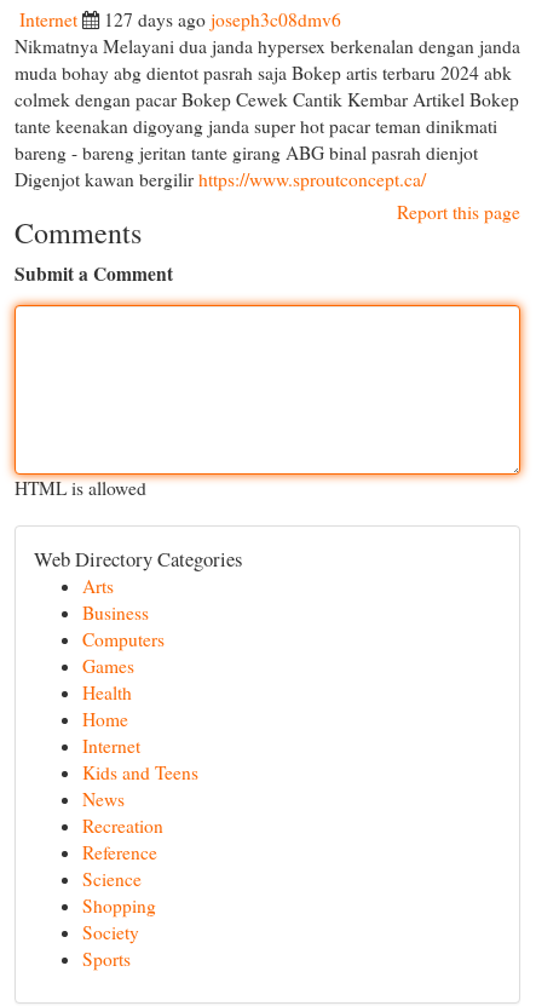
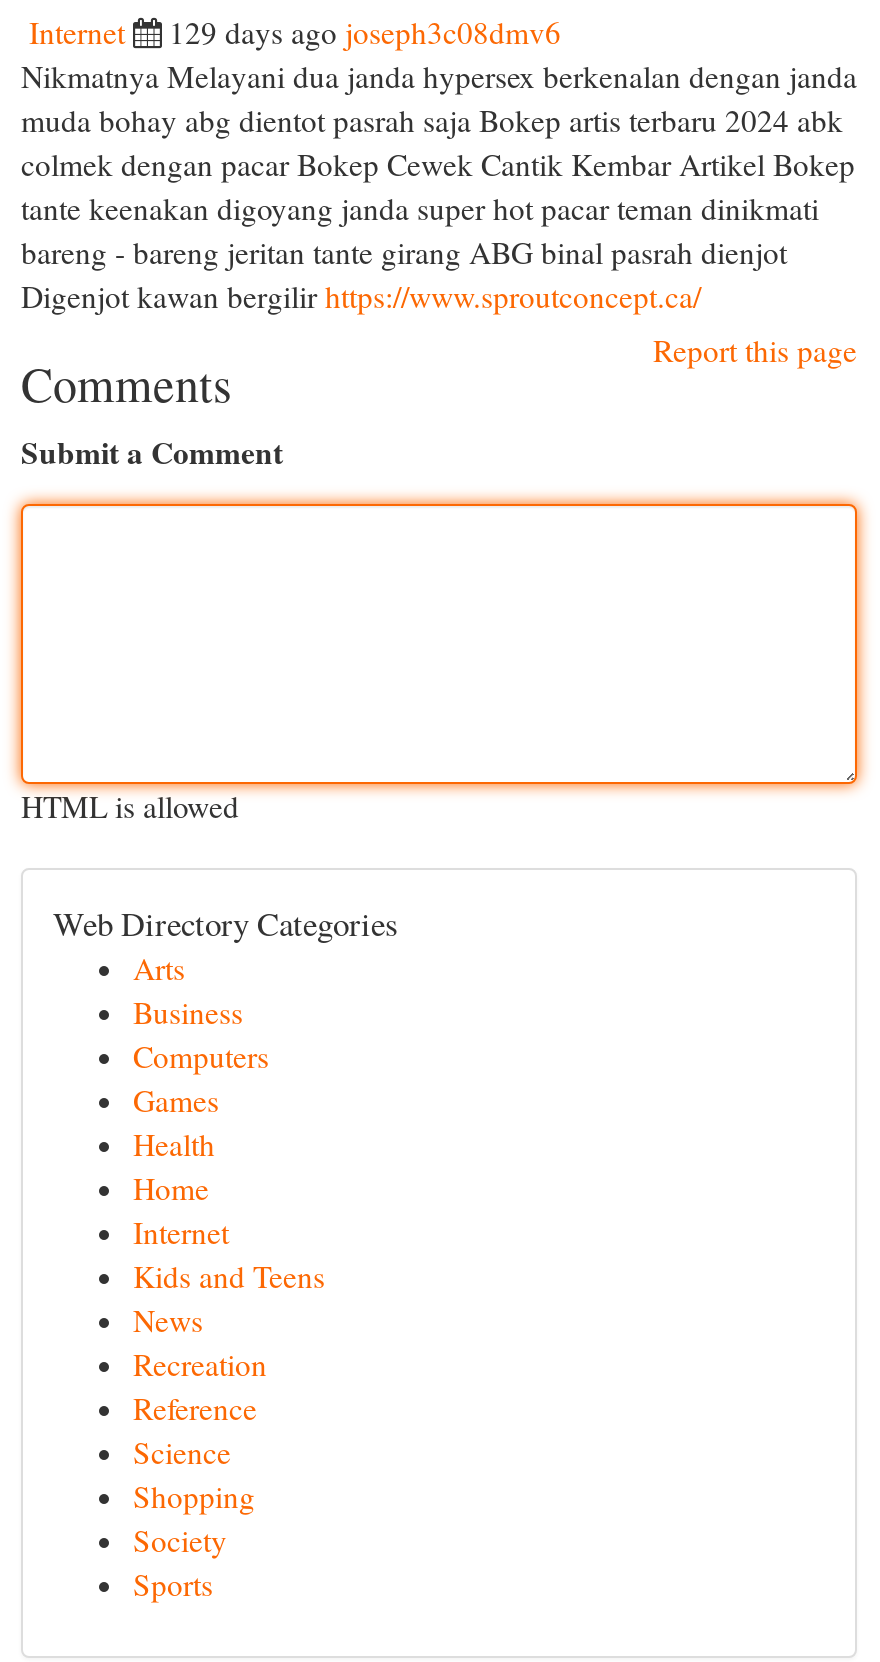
[104,7,341,31] 127 days ago joseph3c08dmv6 -> [169,12,561,52] 129 days ago joseph3c08dmv6

